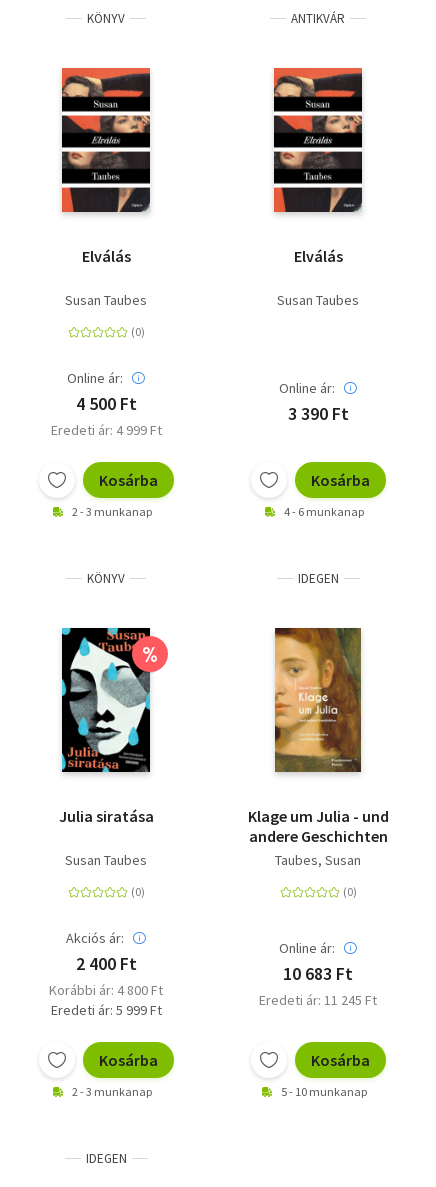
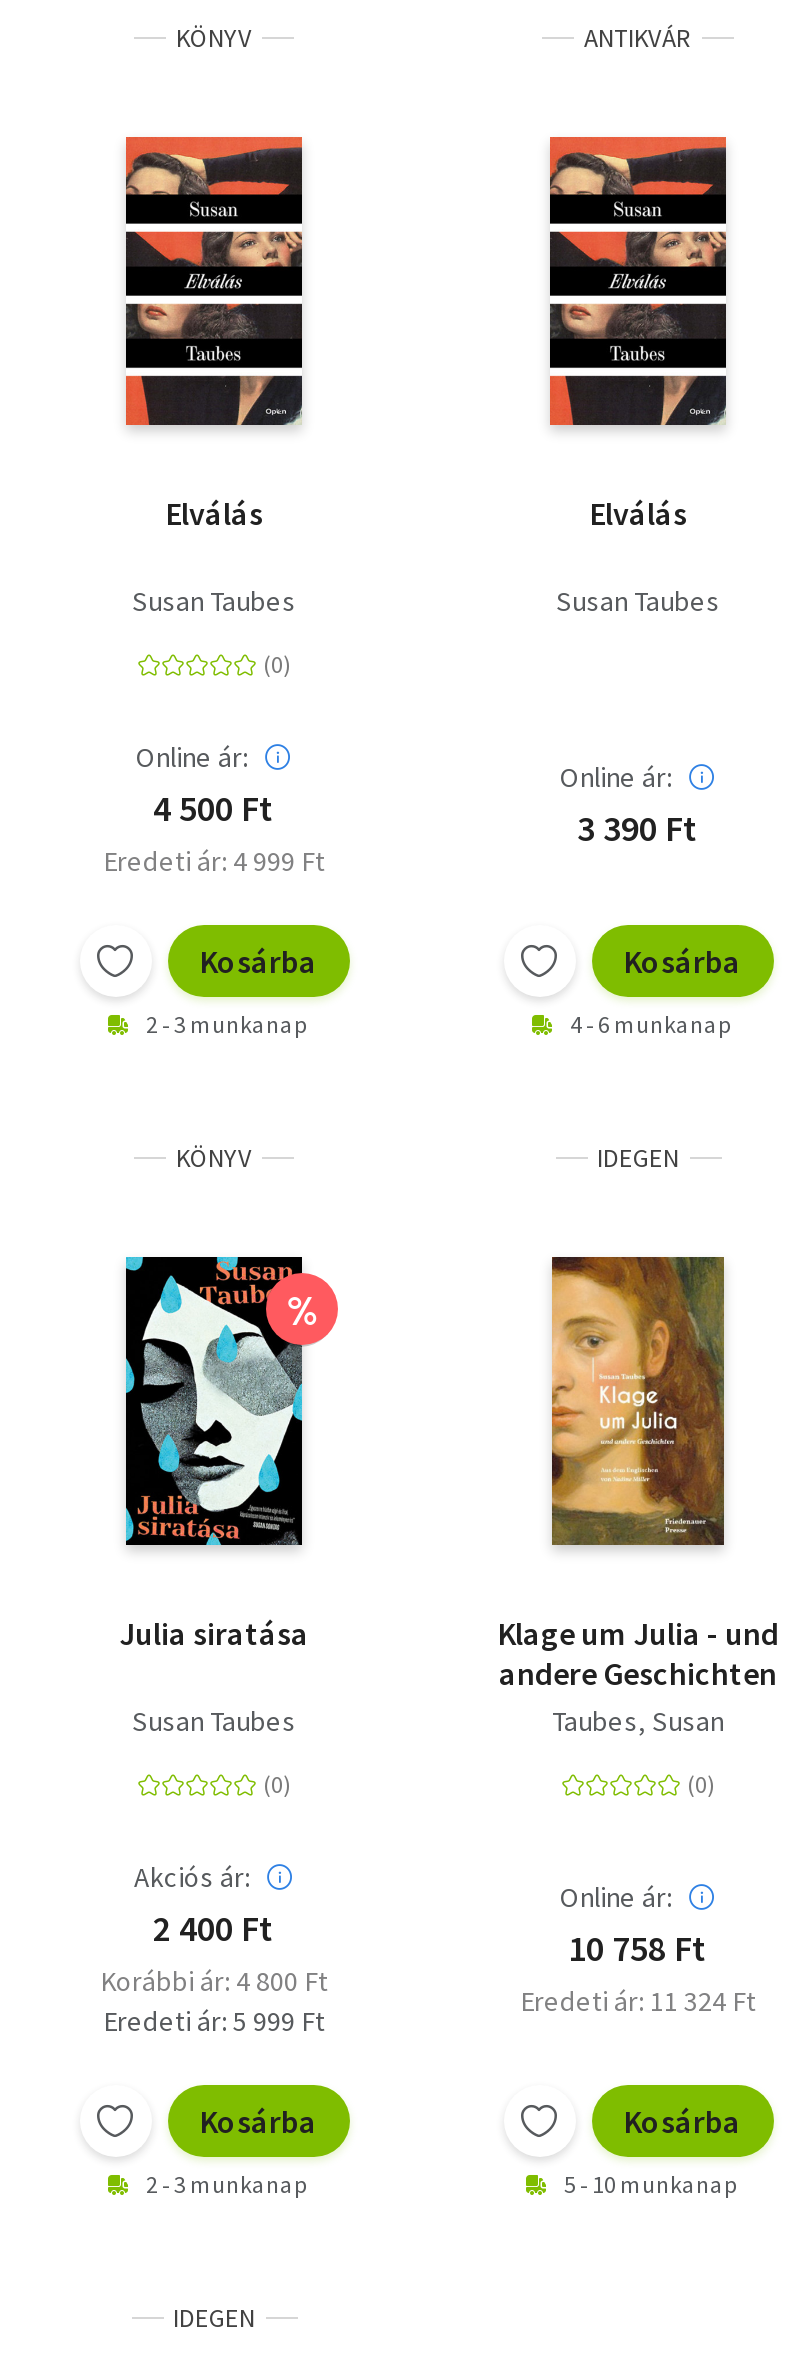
[283,962,353,985] 10 683 Ft -> [568,1925,708,1971] 10 758 Ft
[259,991,377,1009] Eredeti ár: 11 245 Ft -> [520,1983,756,2019] Eredeti ár: 11 324 Ft

